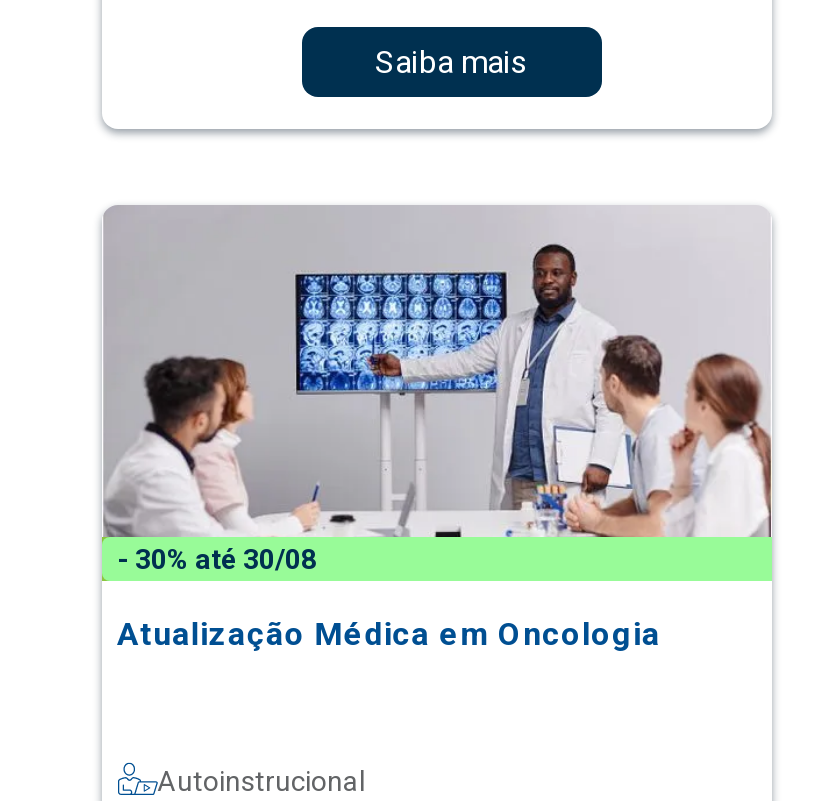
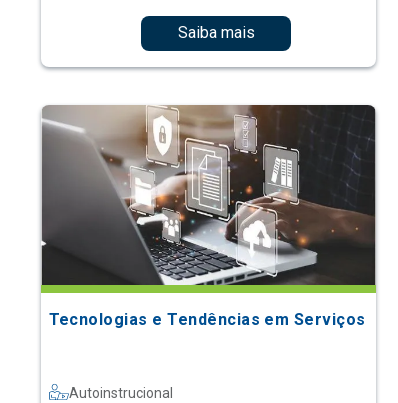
[104,205,772,653] [image] | - 30% até 30/08 | Atualização Médica em Oncologia -> [41,104,377,329] [image] | Tecnologias e Tendências em Serviços

